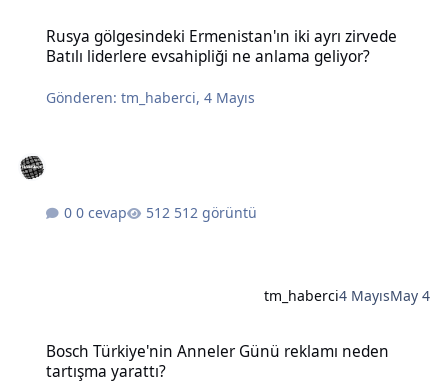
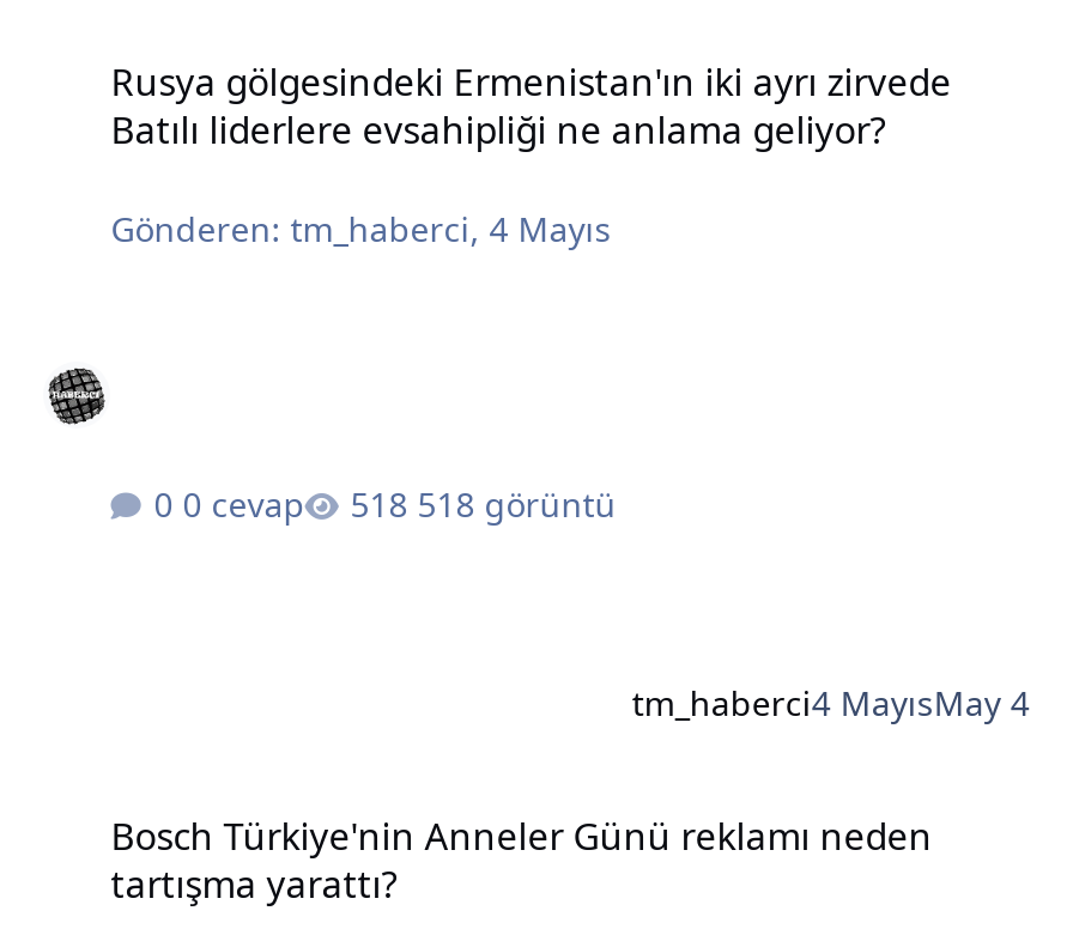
[174,203,257,222] 512 görüntü -> [417,481,616,526] 518 görüntü

